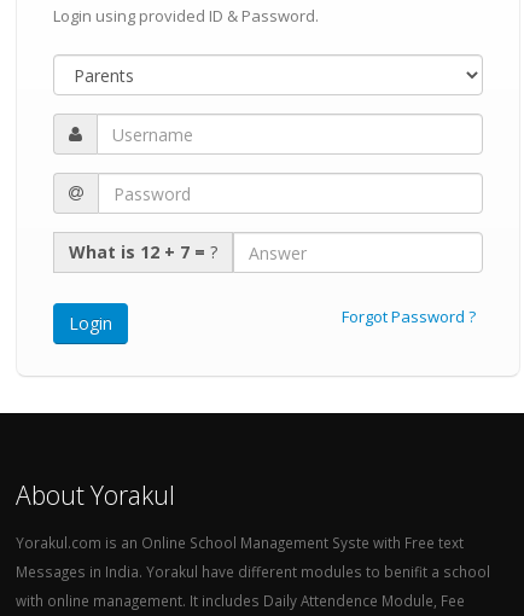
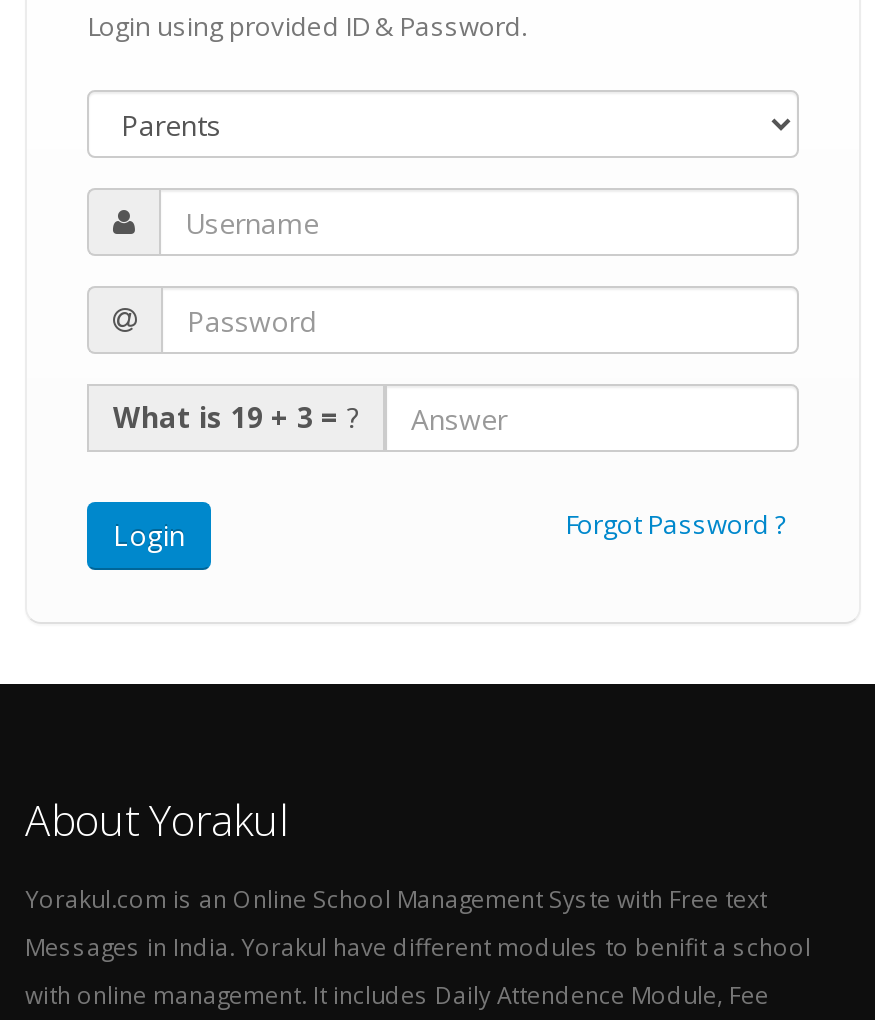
[69,240,217,263] What is 12 + 7 =? -> [113,398,359,436] What is 19 + 3 =?

